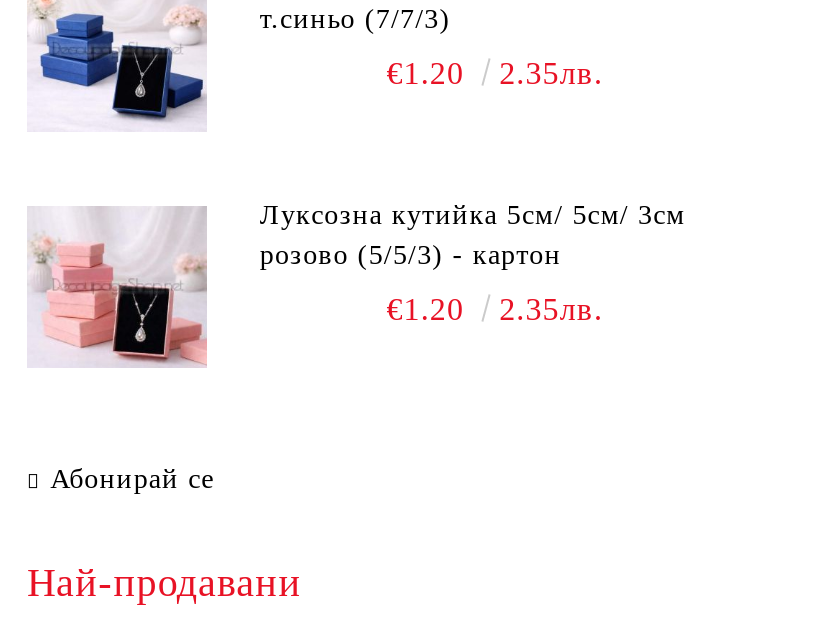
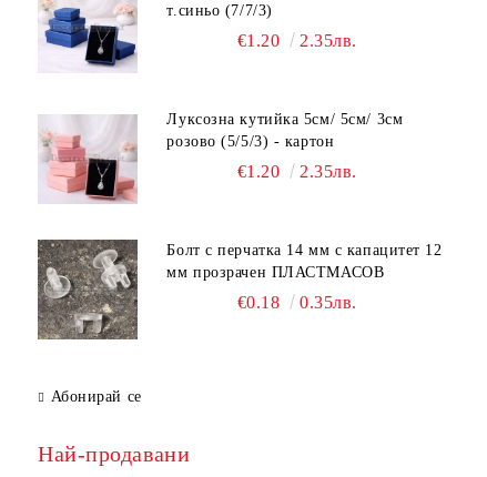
none -> [37,238,442,341] [image] | Болт с перчатка 14 мм с капацитет 12 | мм прозрачен ПЛАСТМАСОВ | €0.18 | 0.35лв.

